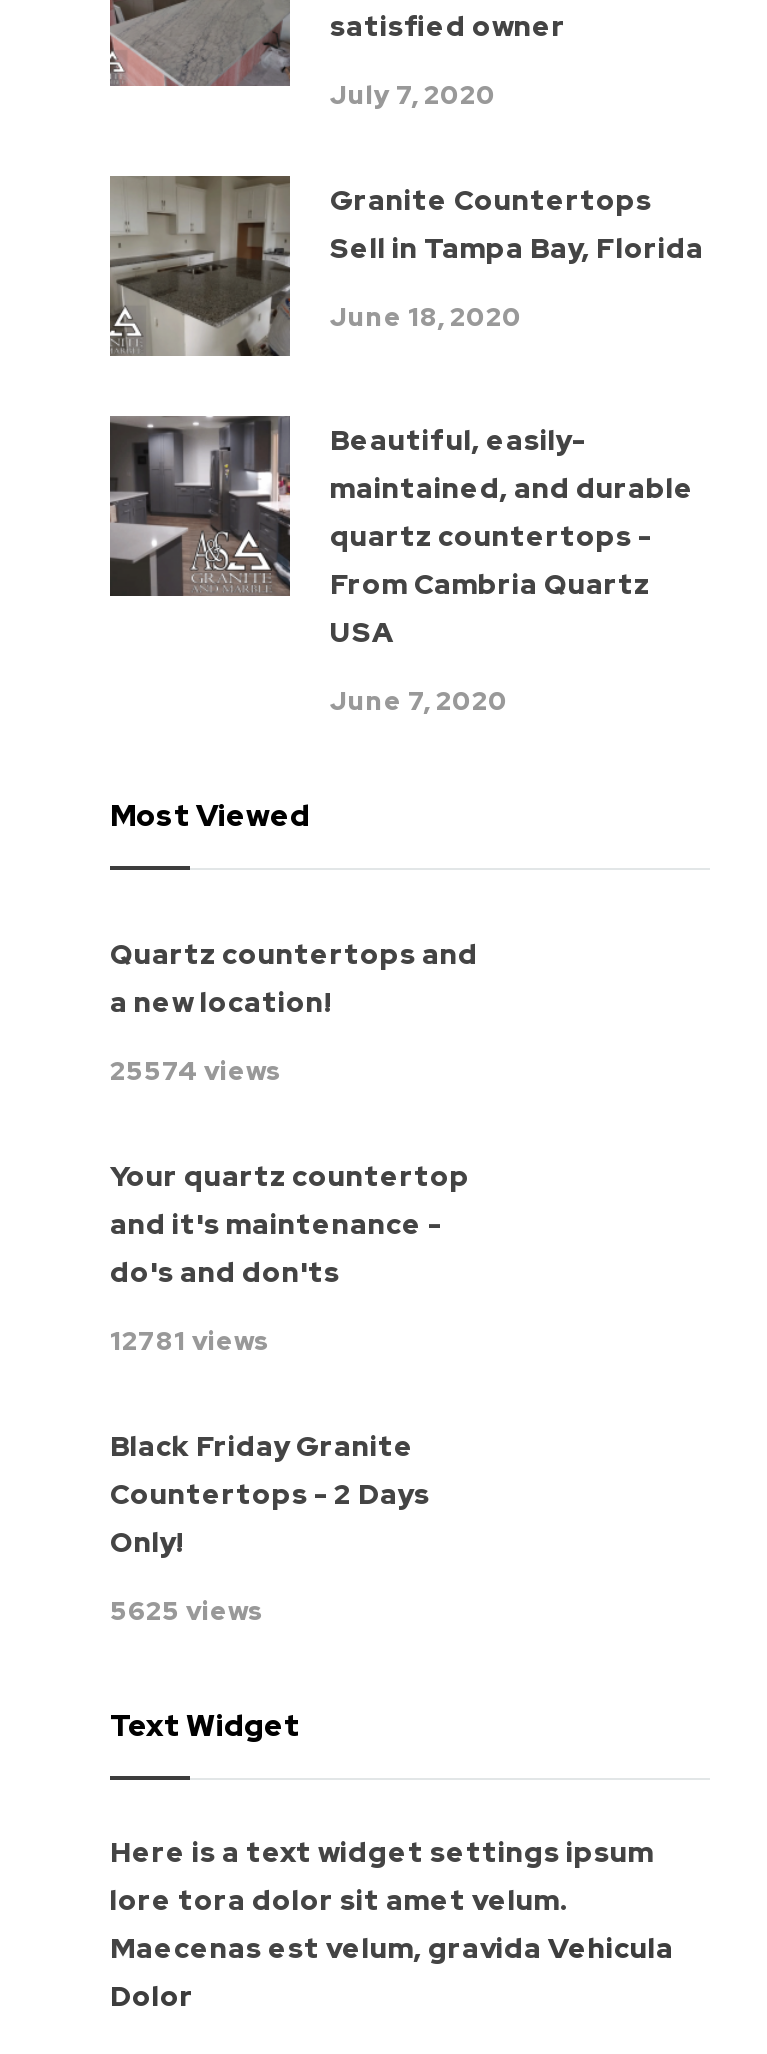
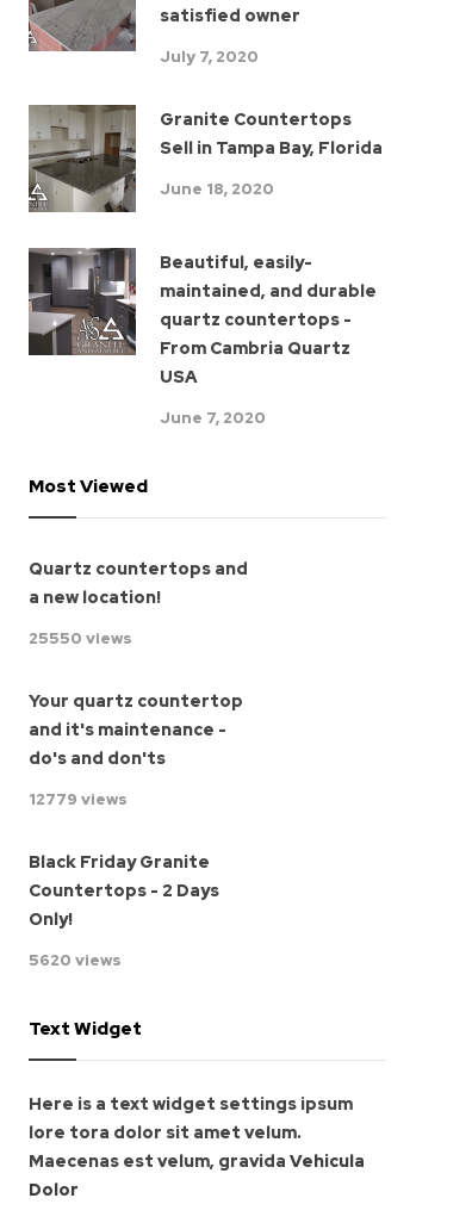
[110,1054,282,1088] 25574 views -> [29,628,132,649] 25550 views
[110,1324,270,1358] 12781 views -> [29,789,128,810] 12779 views
[110,1594,264,1628] 5625 views -> [29,950,122,971] 5620 views

